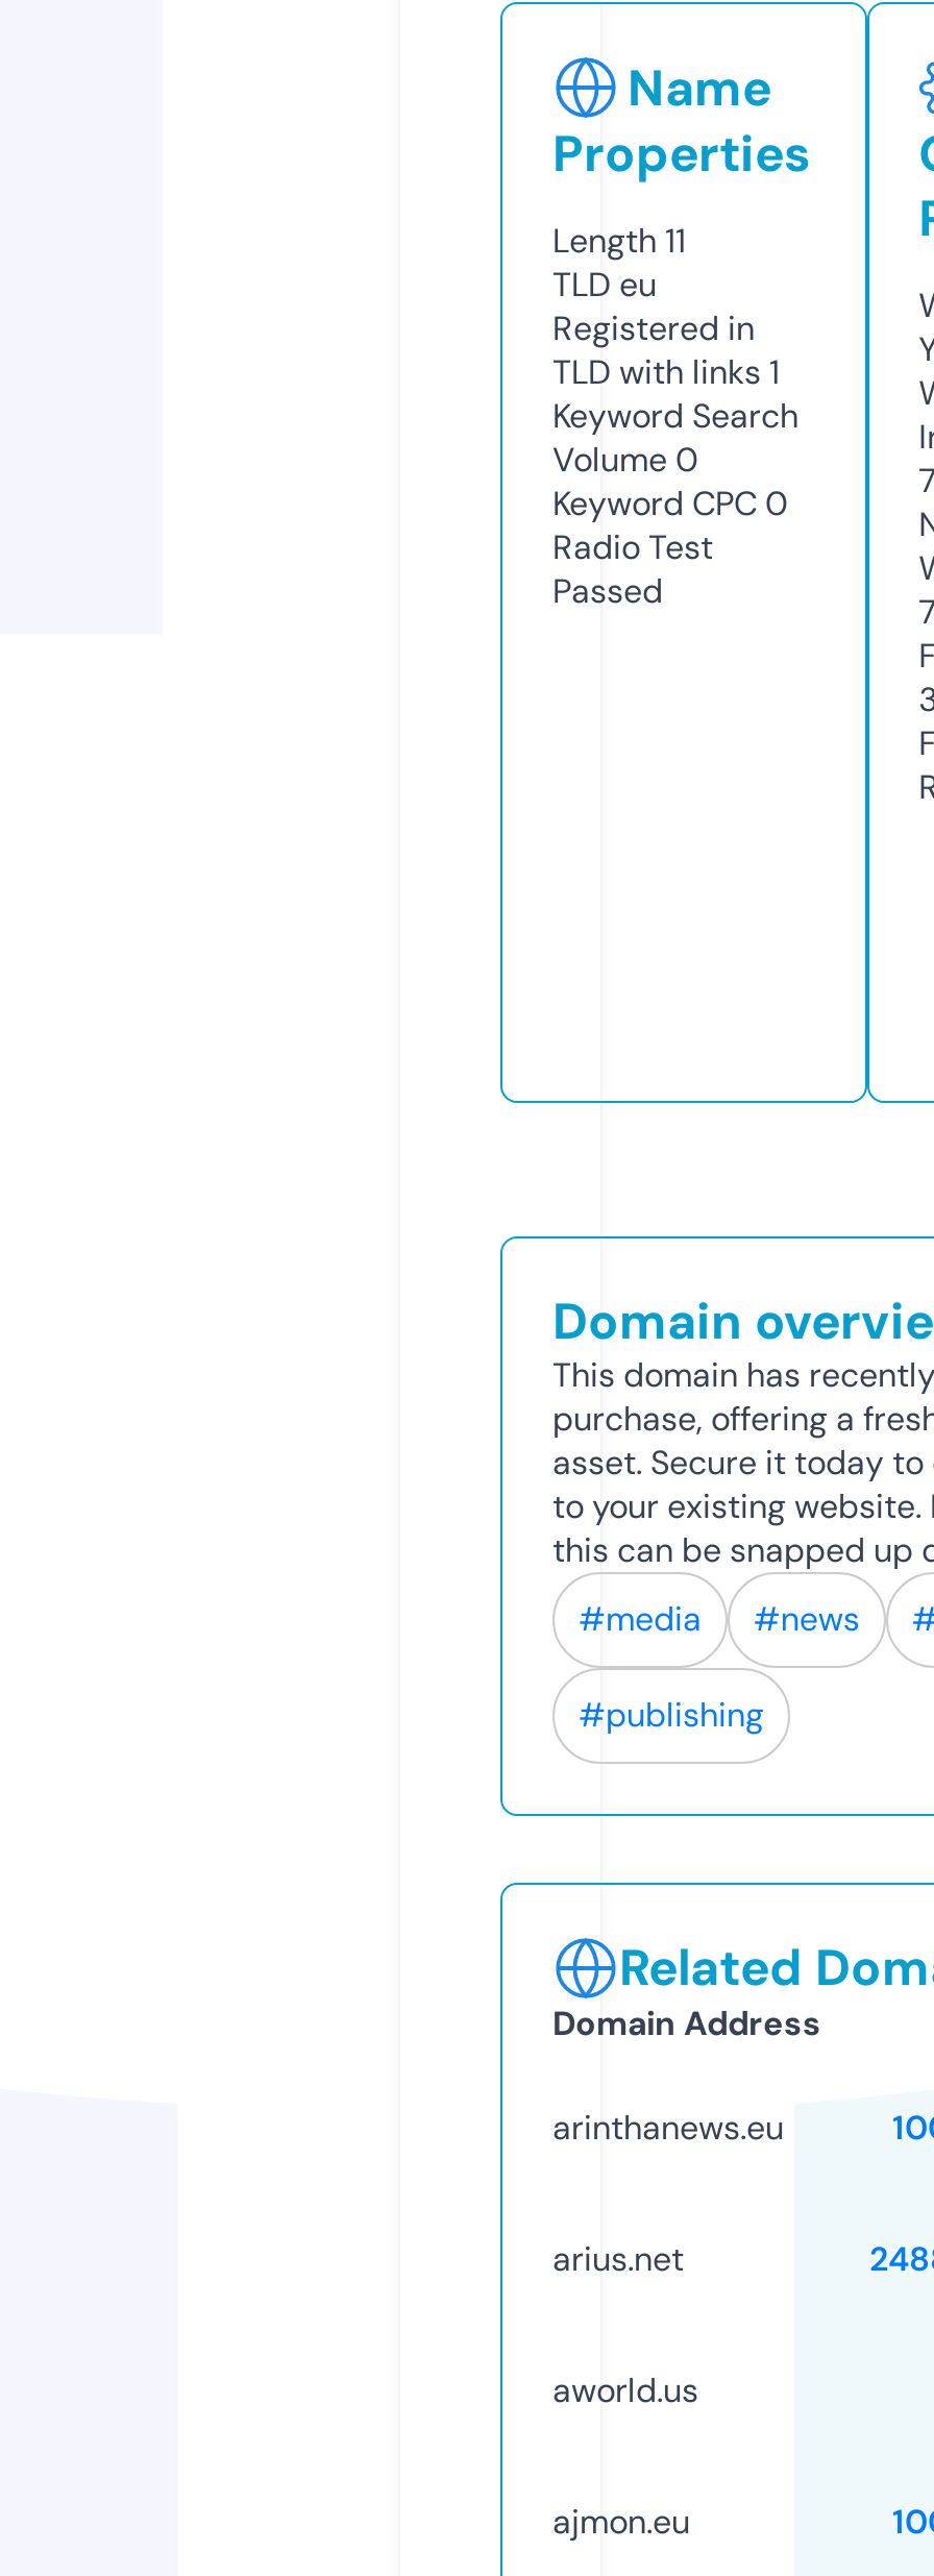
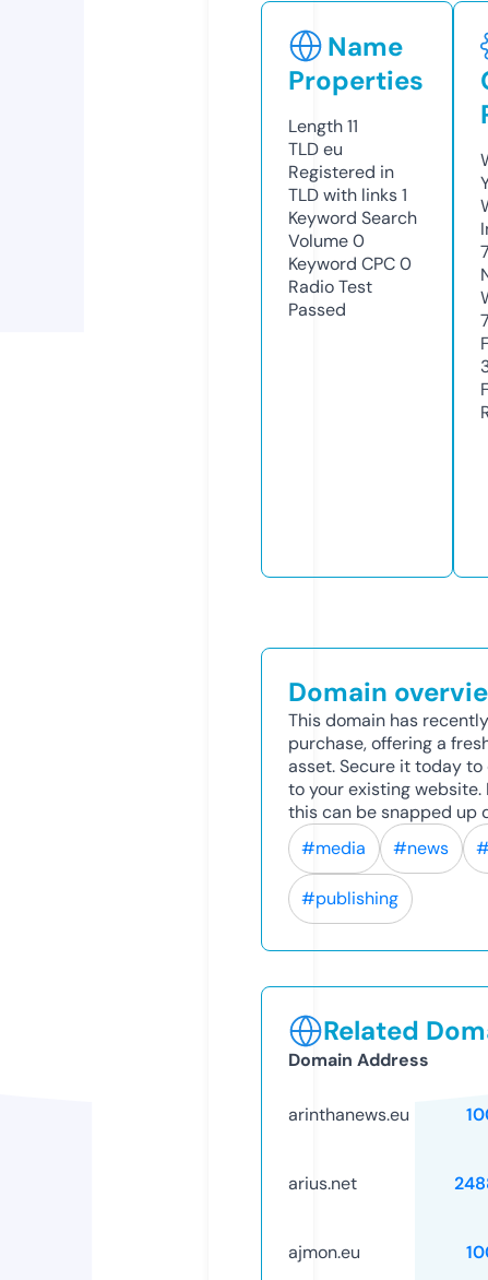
[552,2368,698,2411] aworld.us -> none

